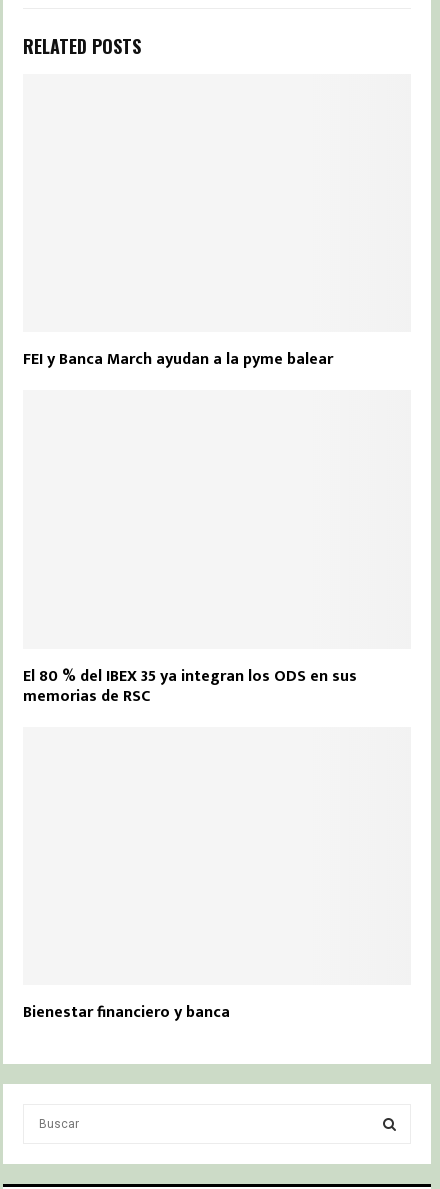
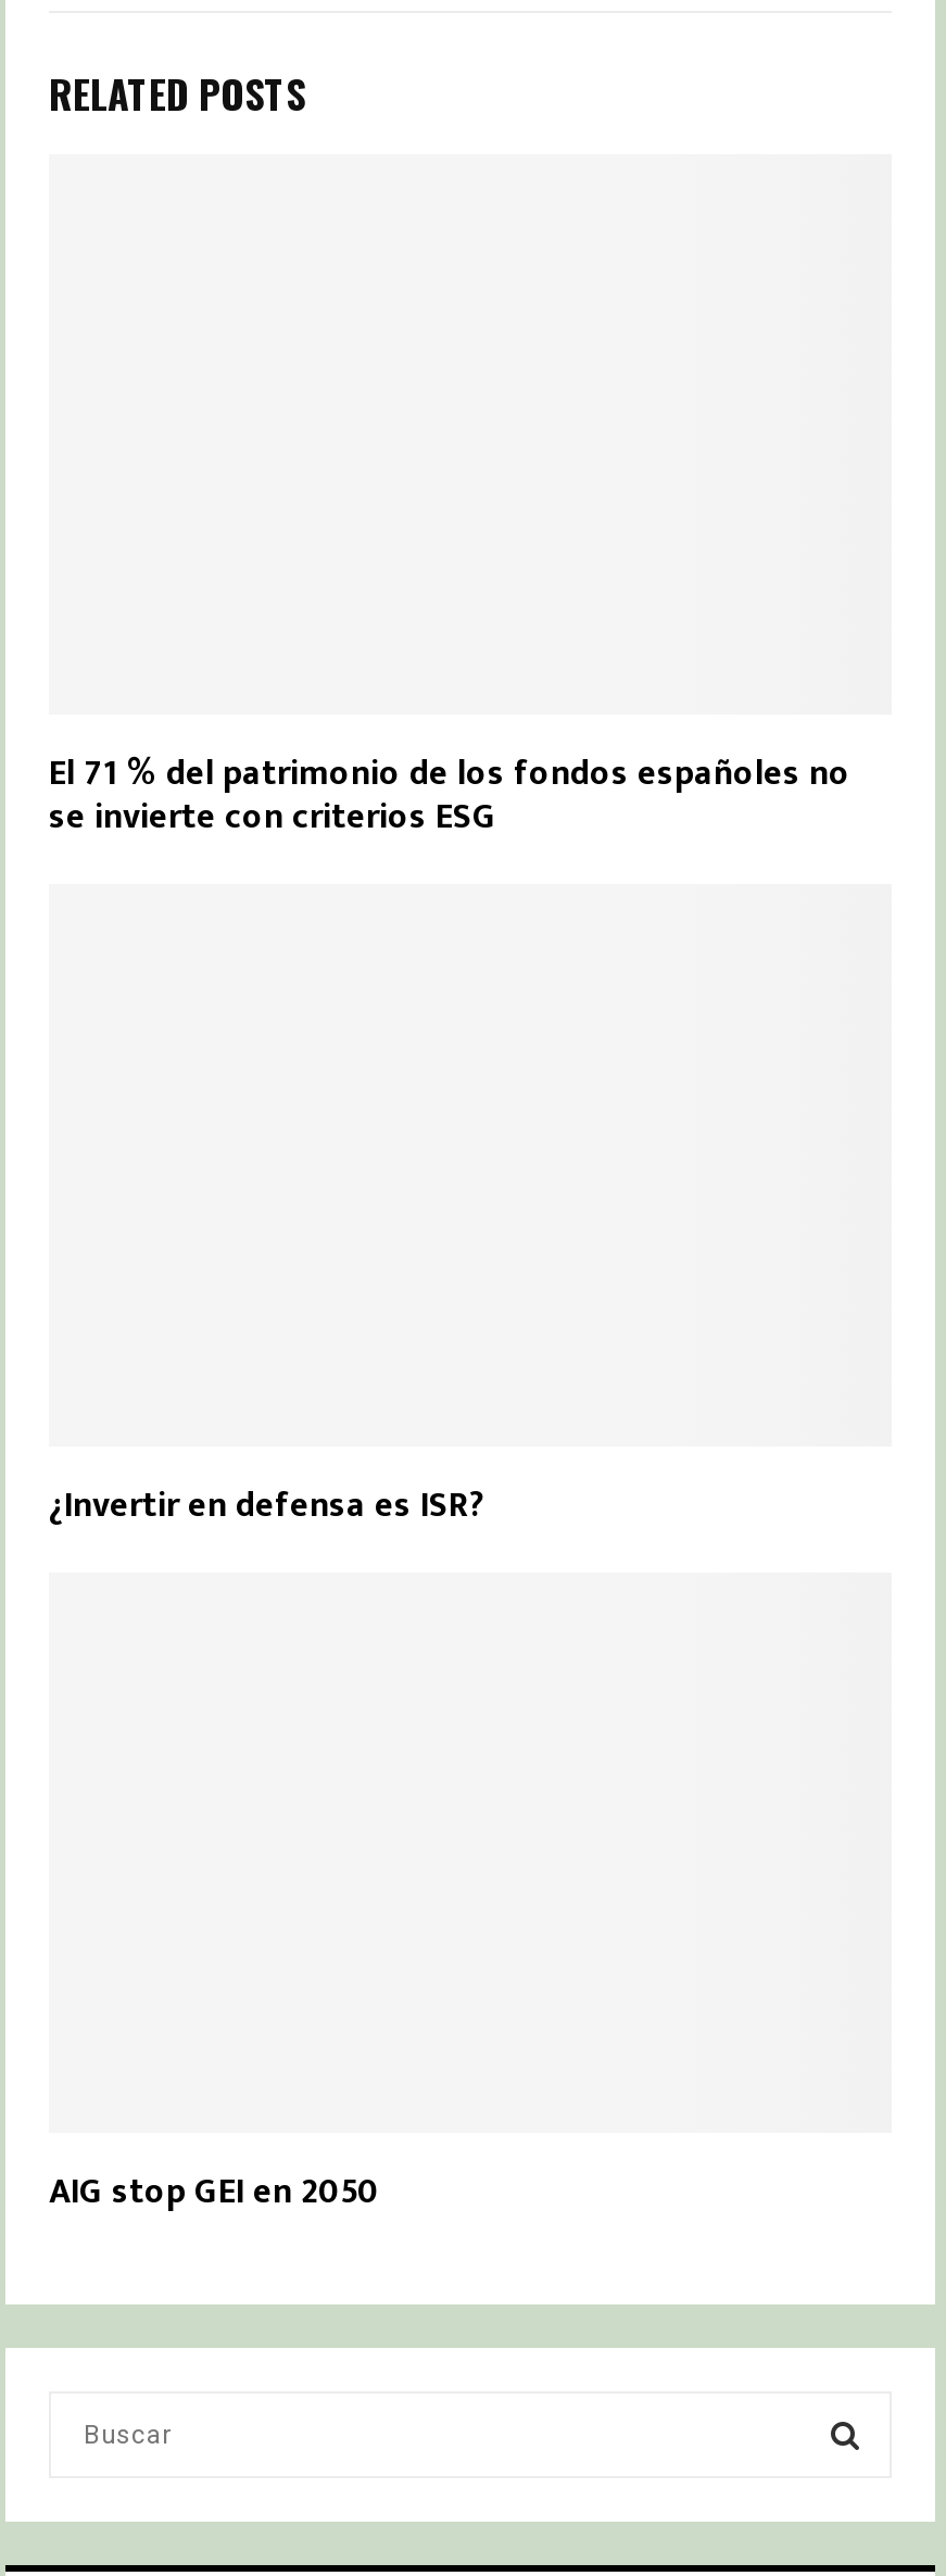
[23,346,333,373] FEI y Banca March ayudan a la pyme balear -> [49,745,850,848] El 71 % del patrimonio de los fondos españoles no | se invierte con criterios ESG
[23,663,357,710] El 80 % del IBEX 35 ya integran los ODS en sus | memorias de RSC -> [49,1477,485,1535] ¿Invertir en defensa es ISR?
[23,999,230,1026] Bienestar financiero y banca -> [49,2164,379,2223] AIG stop GEI en 2050

